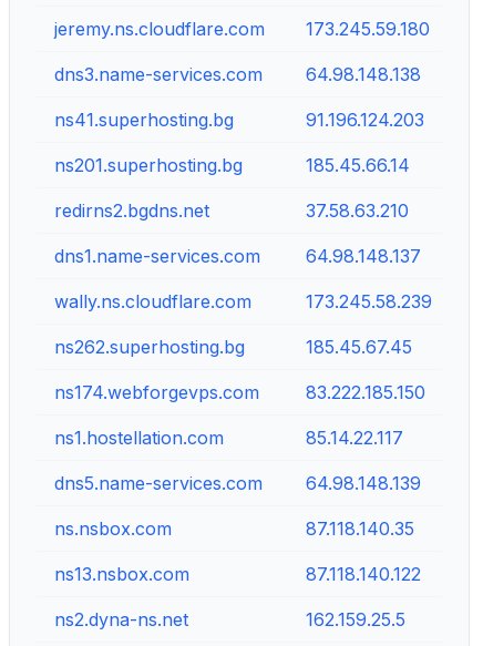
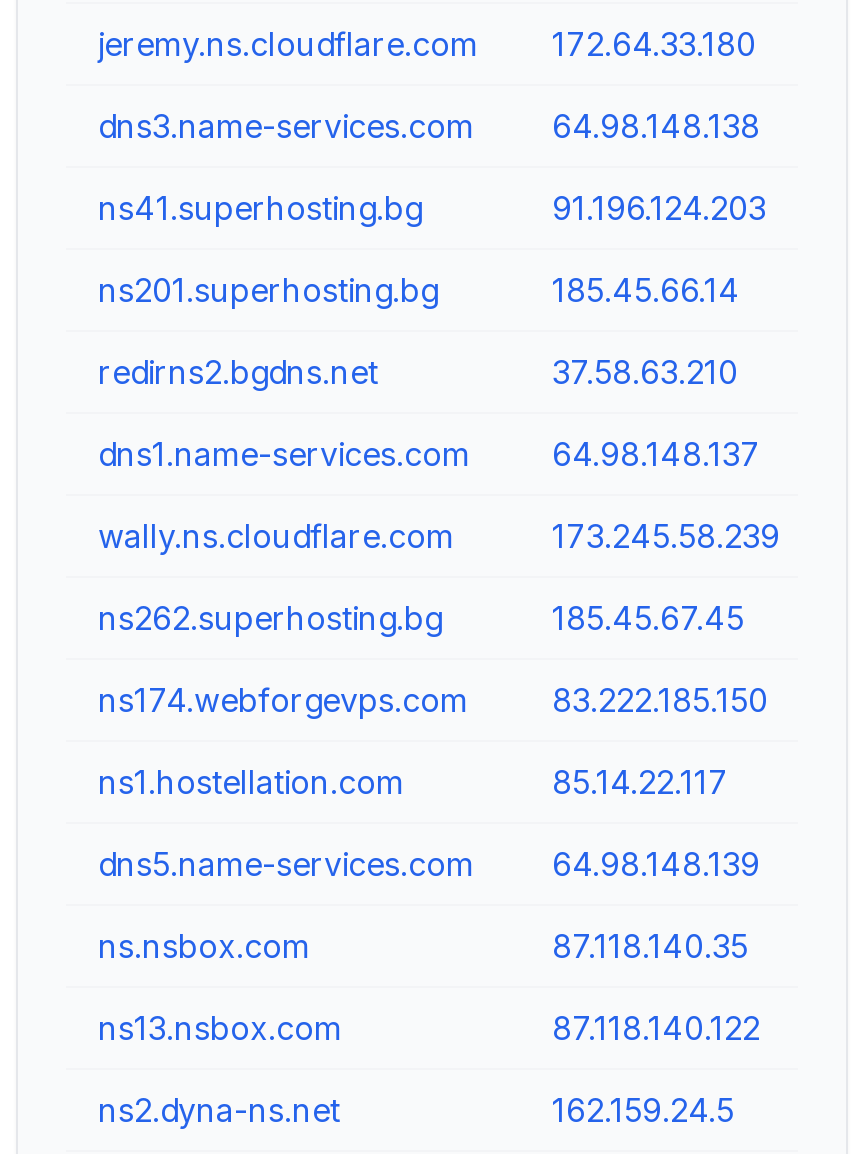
[54,18,430,40] jeremy.ns.cloudflare.com 173.245.59.180 -> [98,24,756,64] jeremy.ns.cloudflare.com 172.64.33.180
[306,608,405,630] 162.159.25.5 -> [552,1090,734,1130] 162.159.24.5

